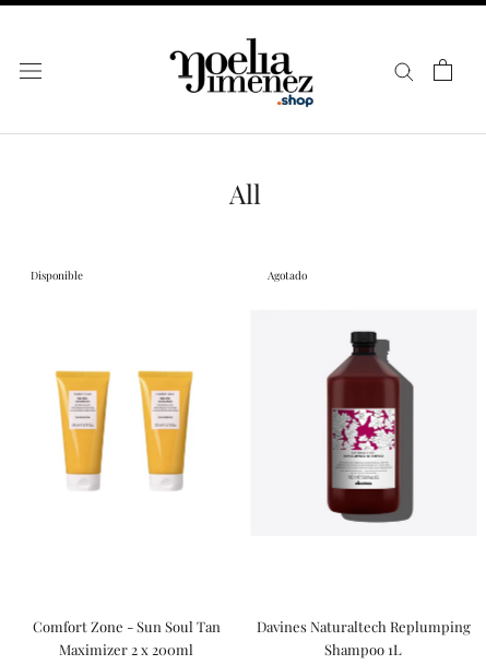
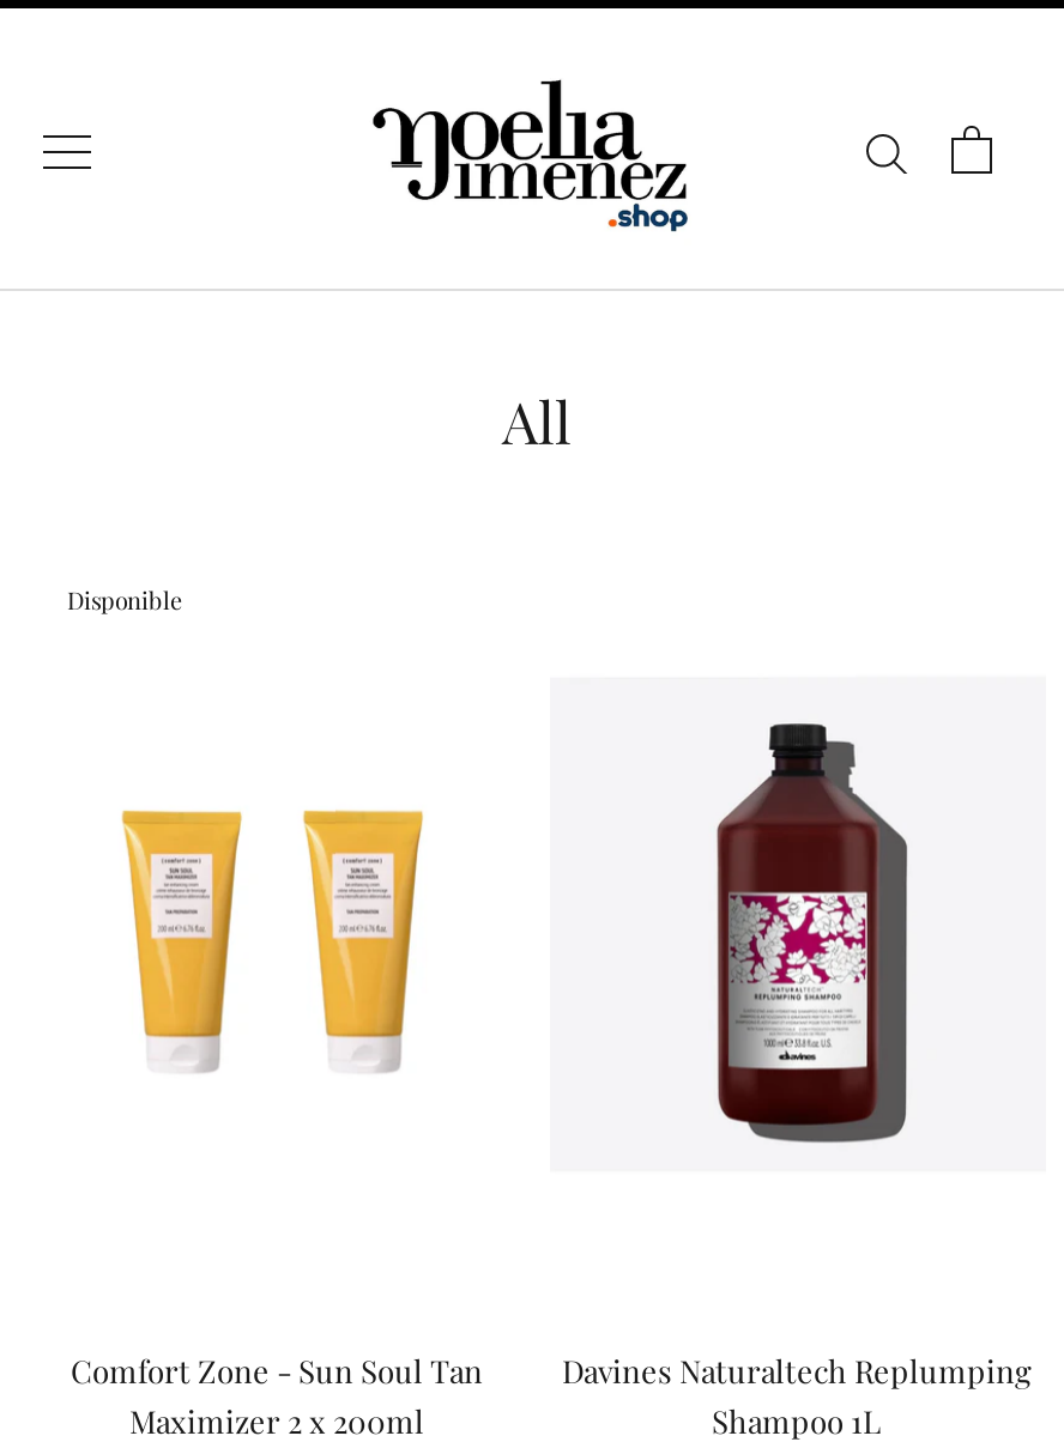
[268,268,307,283] Agotado -> none

